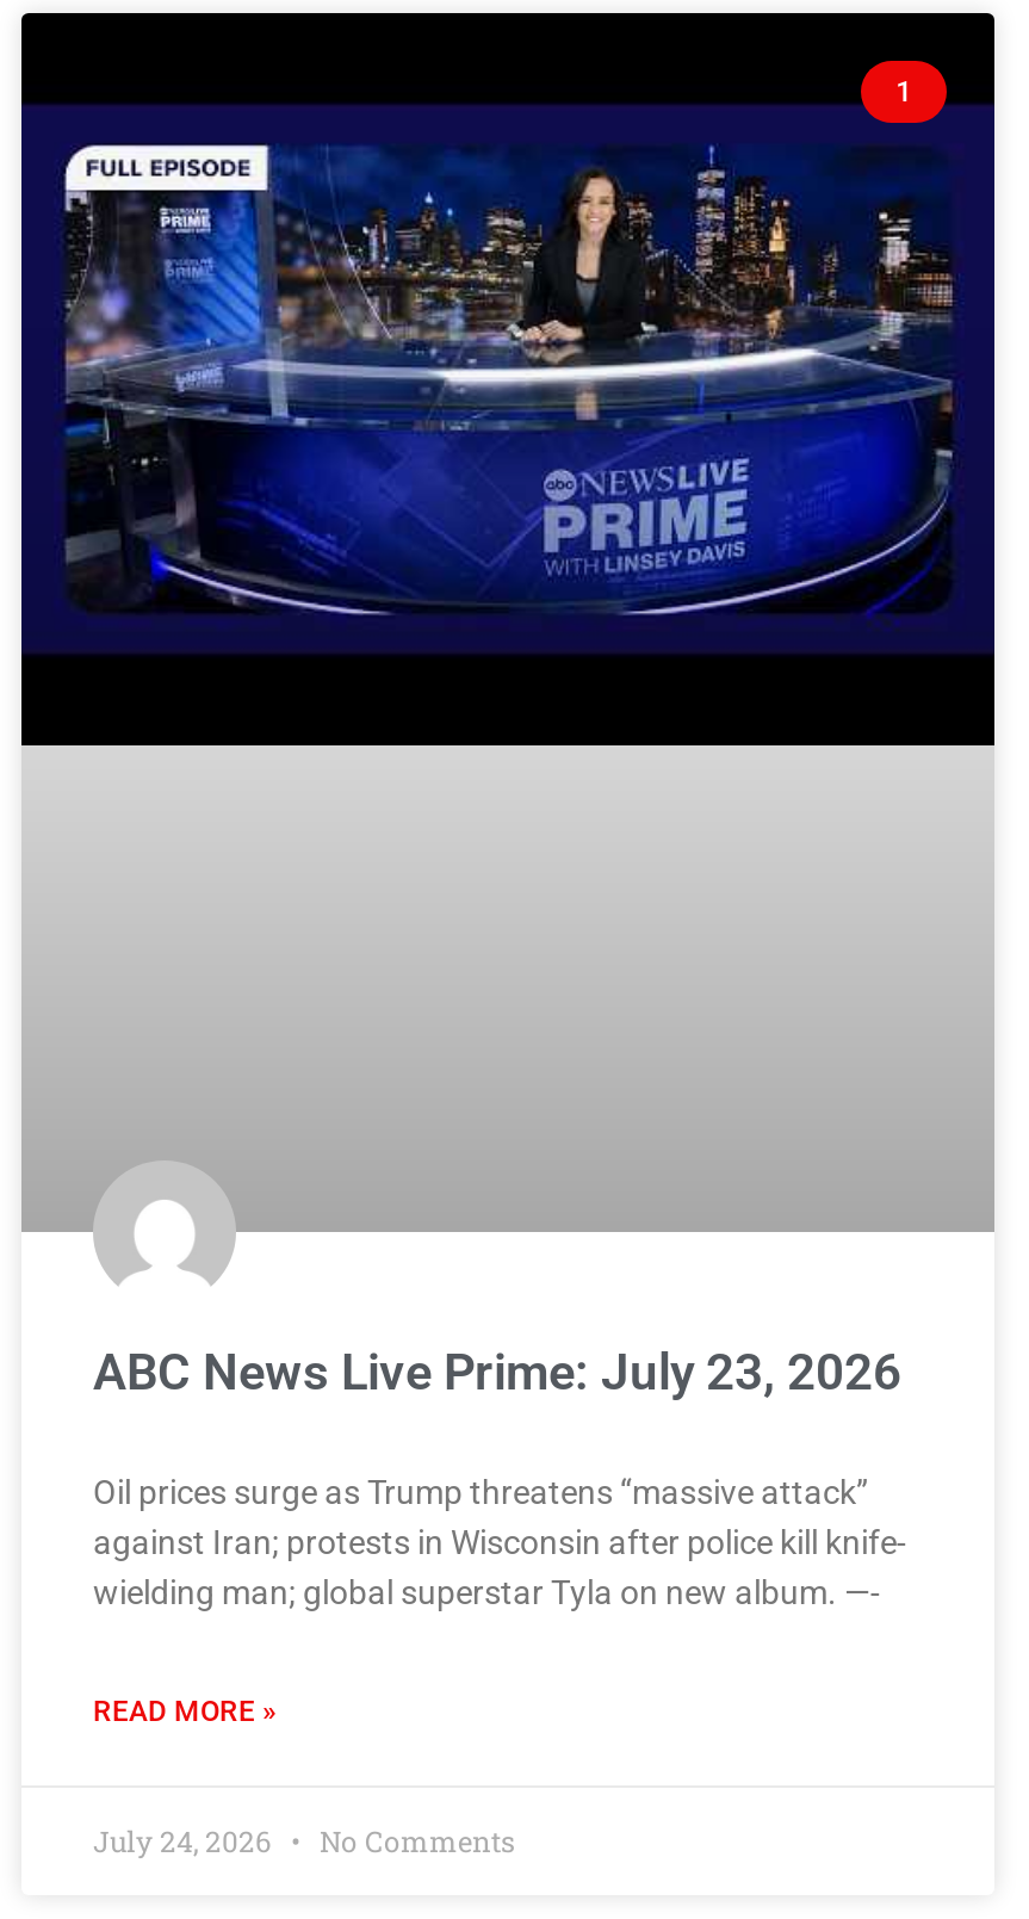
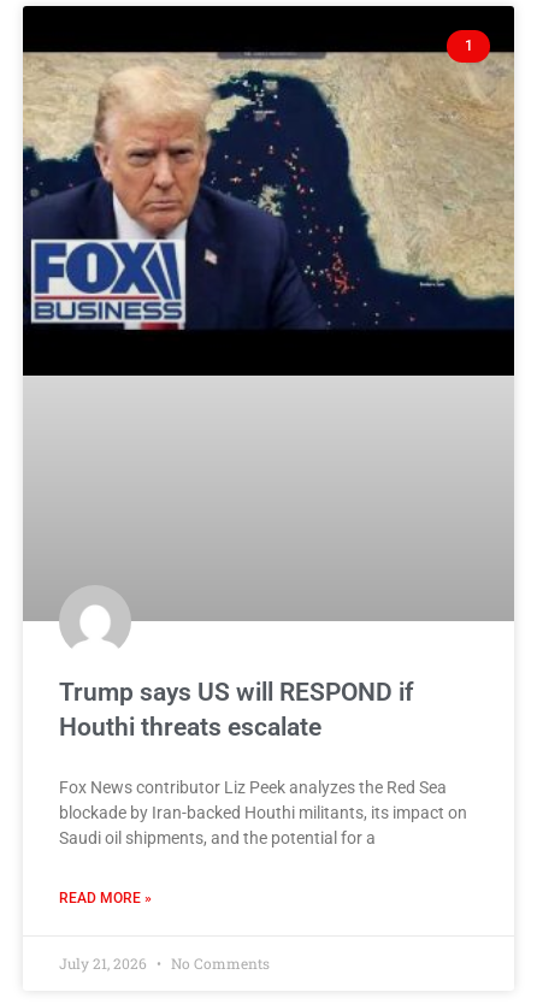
[19,103,997,654] [image] -> [22,51,515,331] [image]
[93,1343,901,1400] ABC News Live Prime: July 23, 2026 -> [59,678,413,742] Trump says US will RESPOND if | Houthi threats escalate
[93,1472,906,1610] Oil prices surge as Trump threatens “massive attack” | against Iran; protests in Wisconsin after police kill knife- | wielding man; global superstar Tyla on new album. —- -> [59,778,467,848] Fox News contributor Liz Peek analyzes the Red Sea | blockade by Iran-backed Houthi militants, its impact on | Saudi oil shipments, and the potential for a
[93,1820,515,1858] July 24, 2026 No Comments -> [59,953,270,973] July 21, 2026 No Comments

